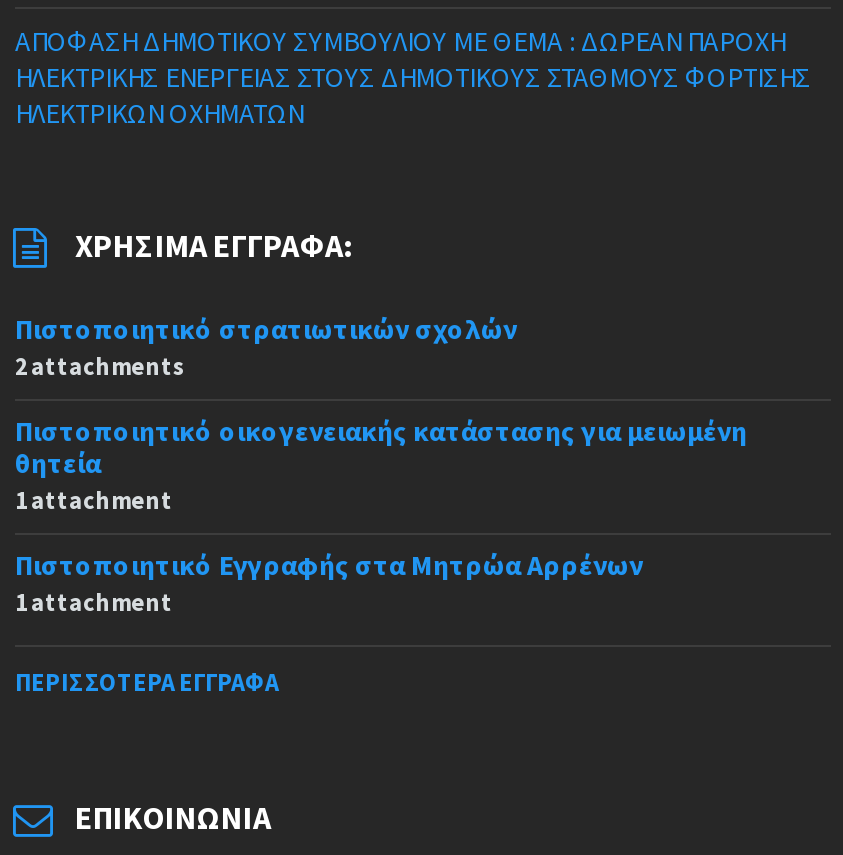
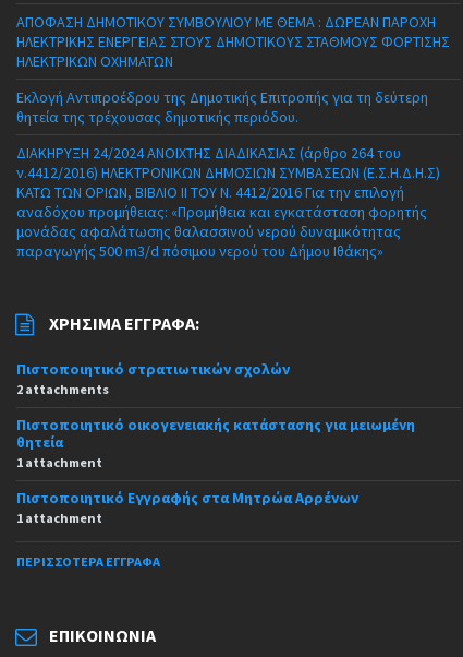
none -> [16,87,440,261] Εκλογή Αντιπροέδρου της Δημοτικής Επιτροπής για τη δεύτερη | θητεία της τρέχουσας δημοτικής περιόδου. | ΔΙΑΚΗΡΥΞΗ 24/2024 ΑΝΟΙΧΤΗΣ ΔΙΑΔΙΚΑΣΙΑΣ (άρθρο 264 του | ν.4412/2016) ΗΛΕΚΤΡΟΝΙΚΩΝ ΔΗΜΟΣΙΩΝ ΣΥΜΒΑΣΕΩΝ (Ε.Σ.Η.Δ.Η.Σ) | ΚΑΤΩ ΤΩΝ ΟΡΙΩΝ, ΒΙΒΛΙΟ ΙΙ ΤΟΥ Ν. 4412/2016 Για την επιλογή | αναδόχου προμήθειας: «Προμήθεια και εγκατάσταση φορητής | μονάδας αφαλάτωσης θαλασσινού νερού δυναμικότητας | παραγωγής 500 m3/d πόσιμου νερού του Δήμου Ιθάκης»

